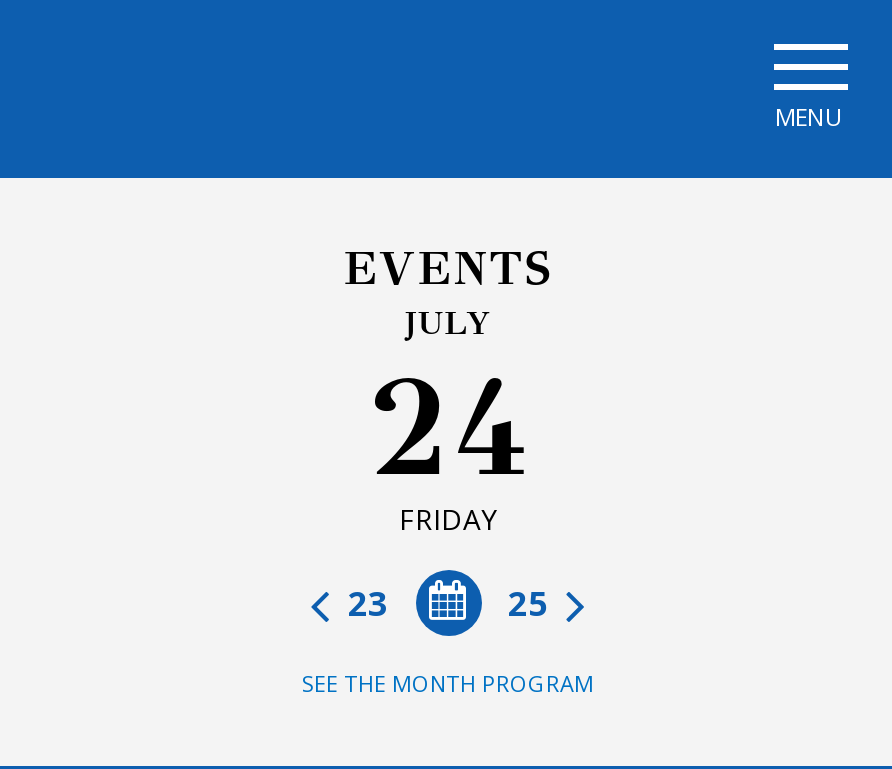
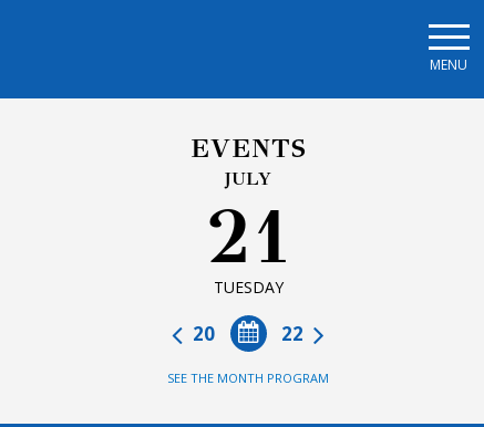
[366,346,530,538] 24 | FRIDAY -> [205,191,291,298] 21 | TUESDAY
[340,580,556,626] 25 | 23 -> [188,321,308,346] 22 | 20

